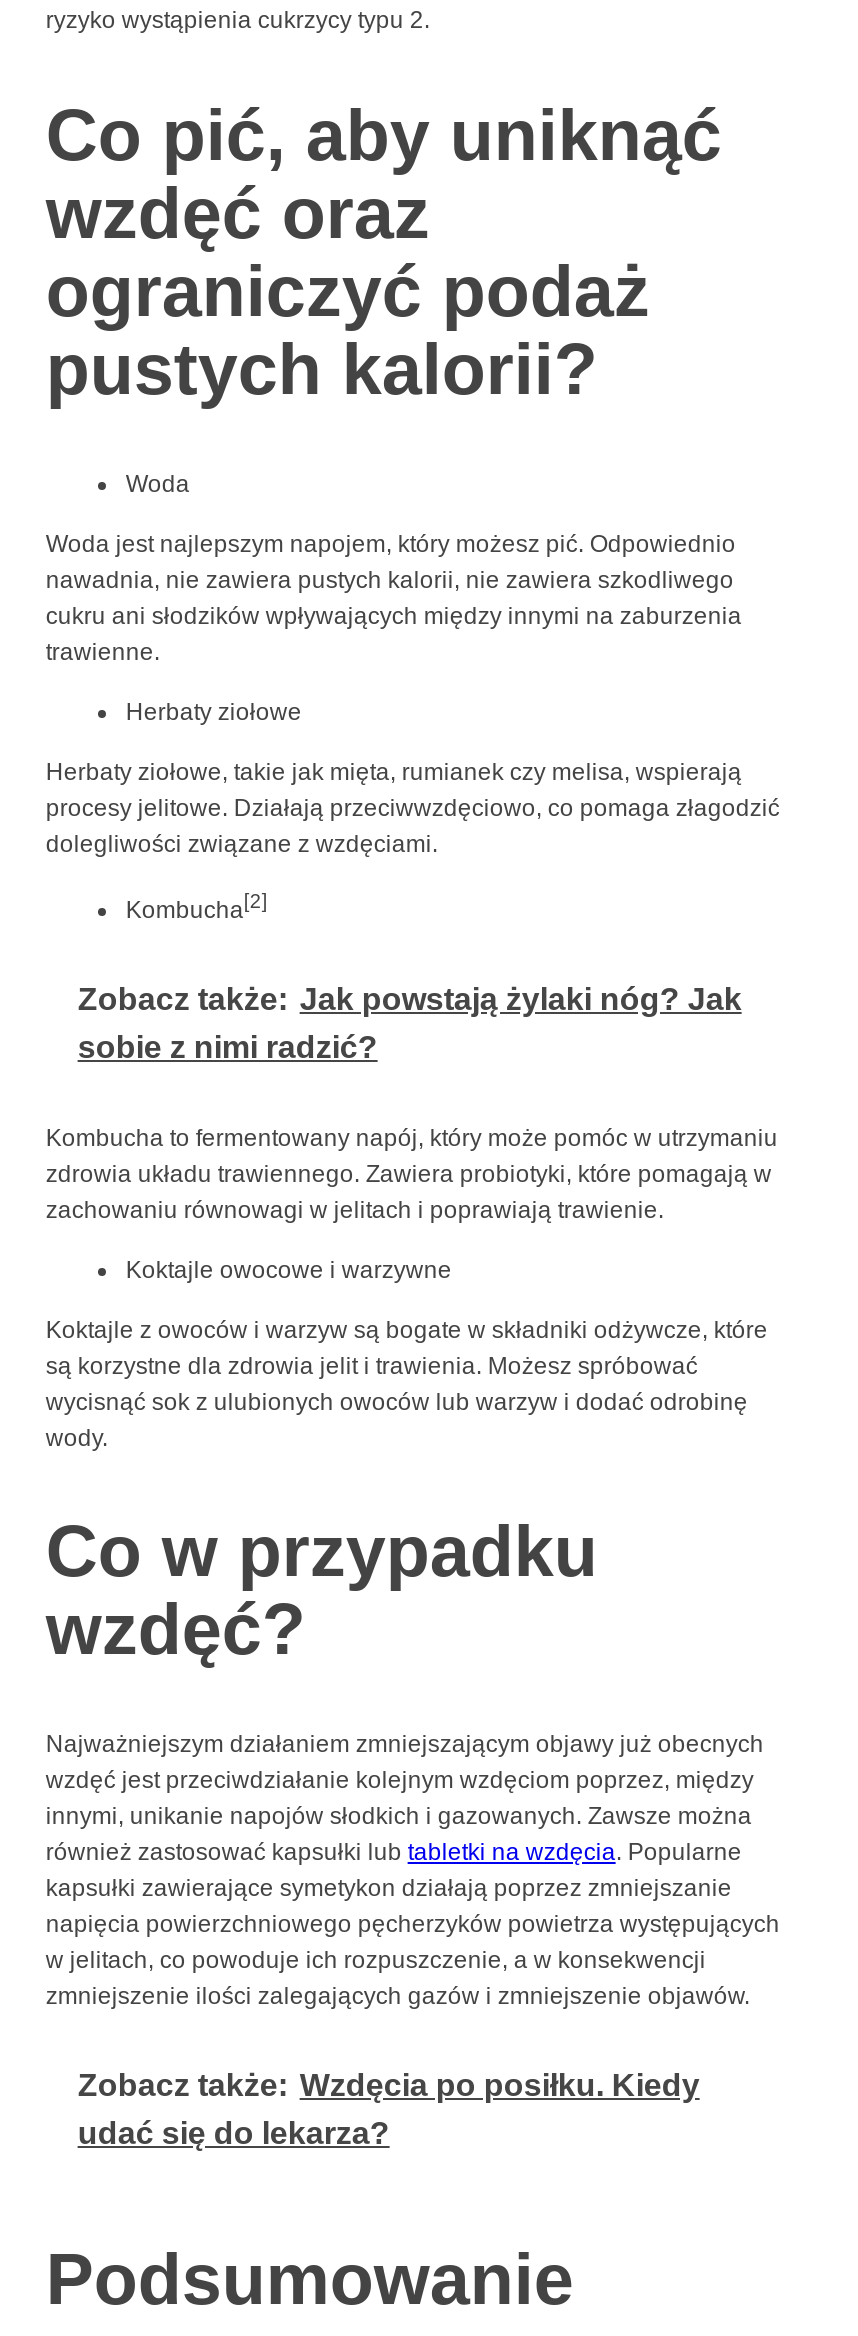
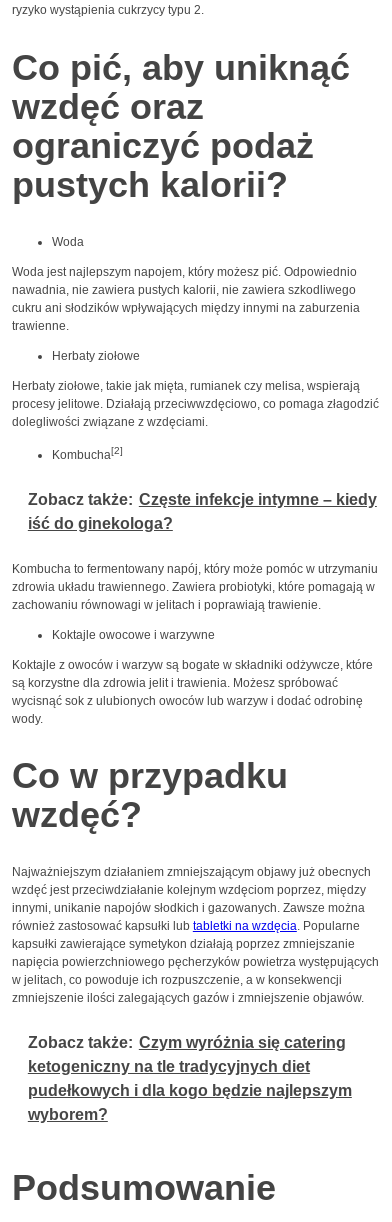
[78,981,742,1063] Zobacz także: Jak powstają żylaki nóg? Jak | sobie z nimi radzić? -> [28,491,377,532] Zobacz także: Częste infekcje intymne – kiedy | iść do ginekologa?
[78,2068,700,2150] Zobacz także: Wzdęcia po posiłku. Kiedy | udać się do lekarza? -> [28,1034,352,1123] Zobacz także: Czym wyróżnia się catering | ketogeniczny na tle tradycyjnych diet | pudełkowych i dla kogo będzie najlepszym | wyborem?

